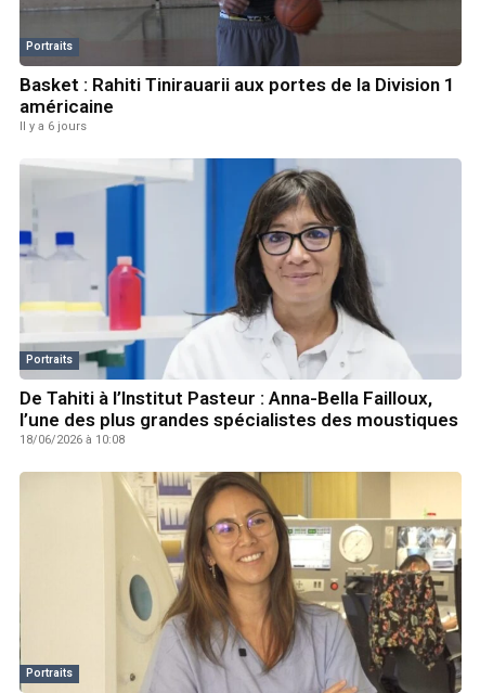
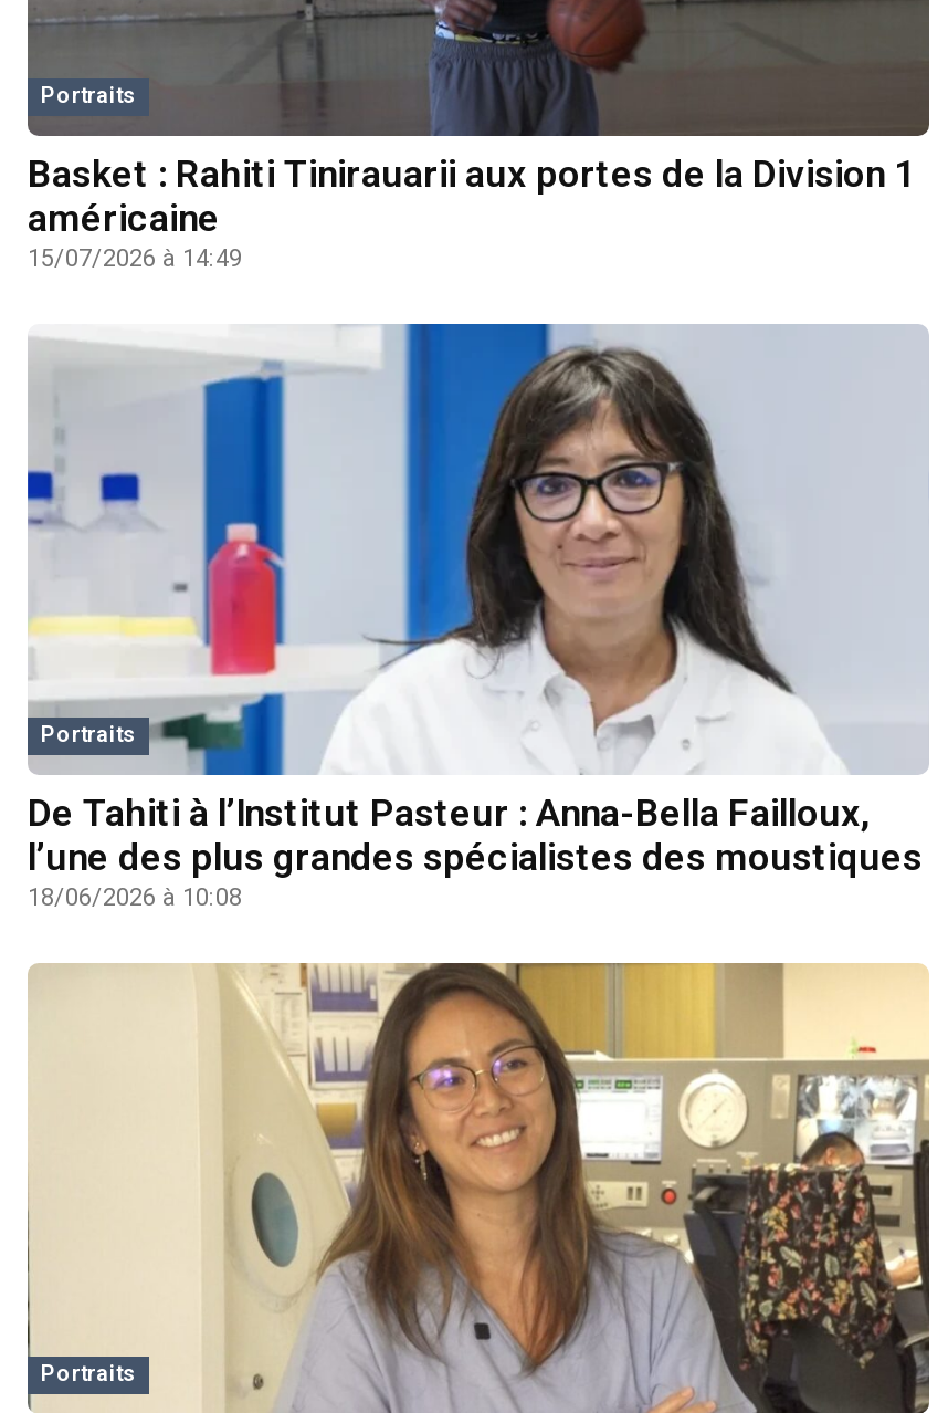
[20,119,87,133] Il y a 6 jours -> [28,243,242,272] 15/07/2026 à 14:49

